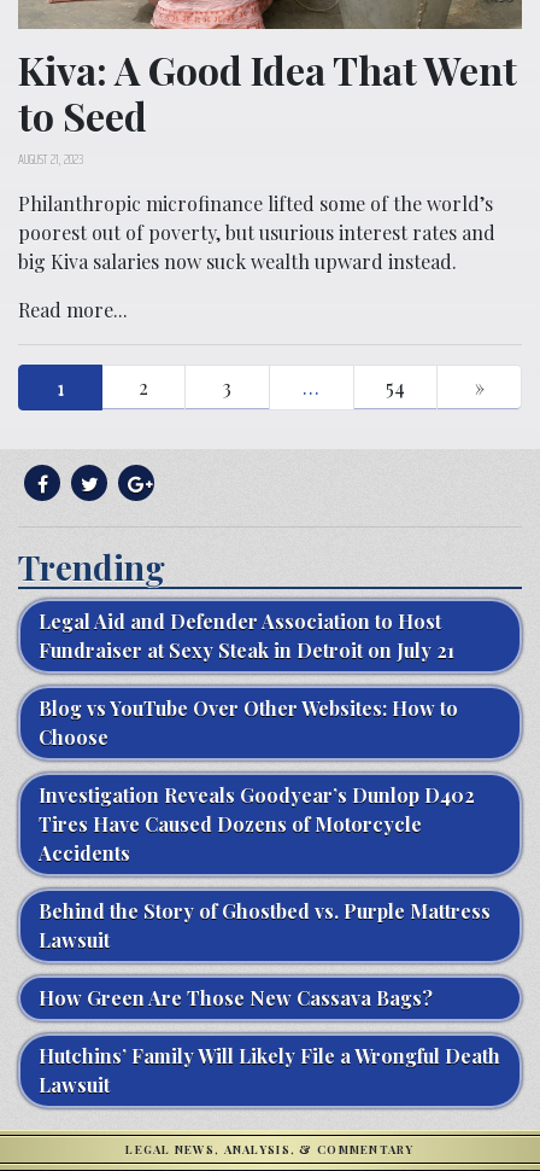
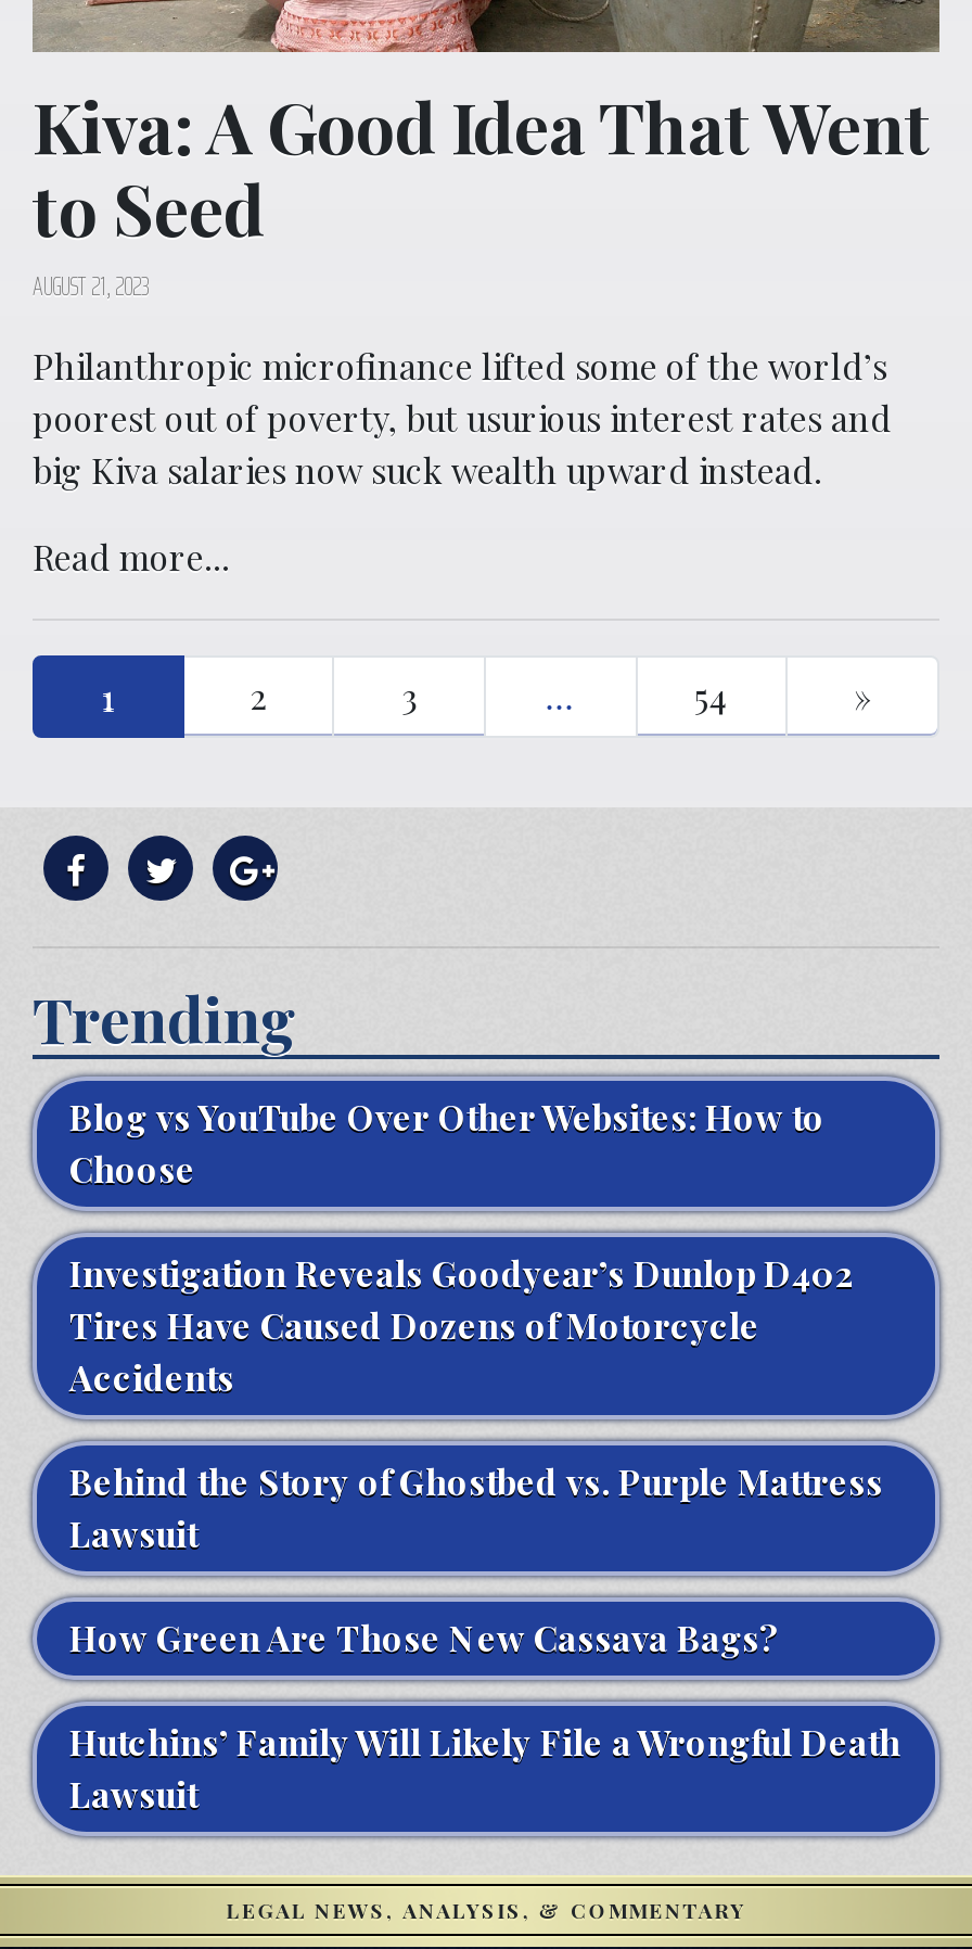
[39,608,454,663] Legal Aid and Defender Association to Host | Fundraiser at Sexy Steak in Detroit on July 21 -> none

